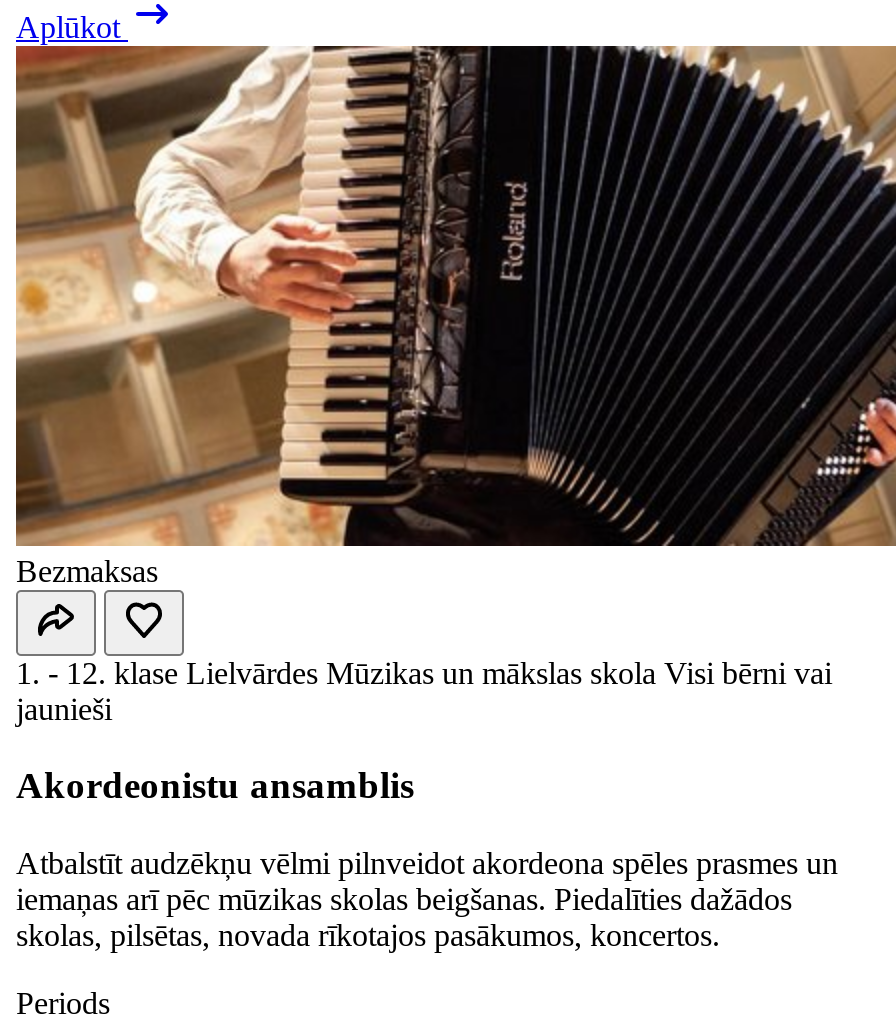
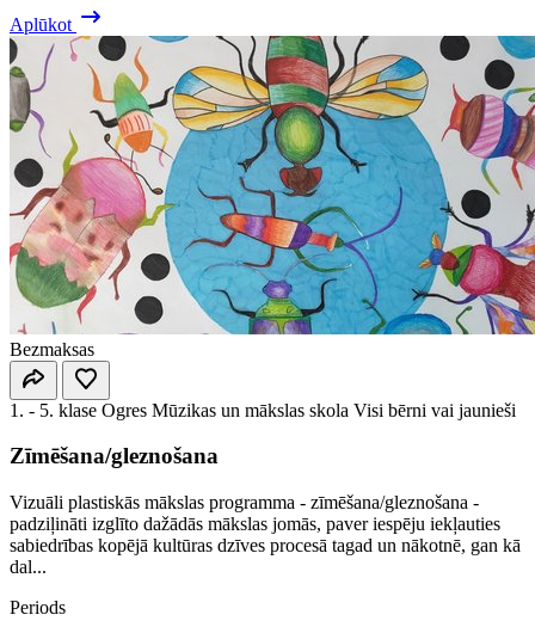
[14,44,890,548] [image] -> [8,35,531,336] [image]
[16,655,832,725] 1. - 12. klase Lielvārdes Mūzikas un mākslas skola Visi bērni vai | jaunieši -> [10,399,516,420] 1. - 5. klase Ogres Mūzikas un mākslas skola Visi bērni vai jaunieši
[16,764,414,806] Akordeonistu ansamblis -> [10,443,219,468] Zīmēšana/gleznošana
[16,846,838,952] Atbalstīt audzēkņu vēlmi pilnveidot akordeona spēles prasmes un | iemaņas arī pēc mūzikas skolas beigšanas. Piedalīties dažādos | skolas, pilsētas, novada rīkotajos pasākumos, koncertos. -> [10,492,521,577] Vizuāli plastiskās mākslas programma - zīmēšana/gleznošana - | padziļināti izglīto dažādās mākslas jomās, paver iespēju iekļauties | sabiedrības kopējā kultūras dzīves procesā tagad un nākotnē, gan kā | dal...

